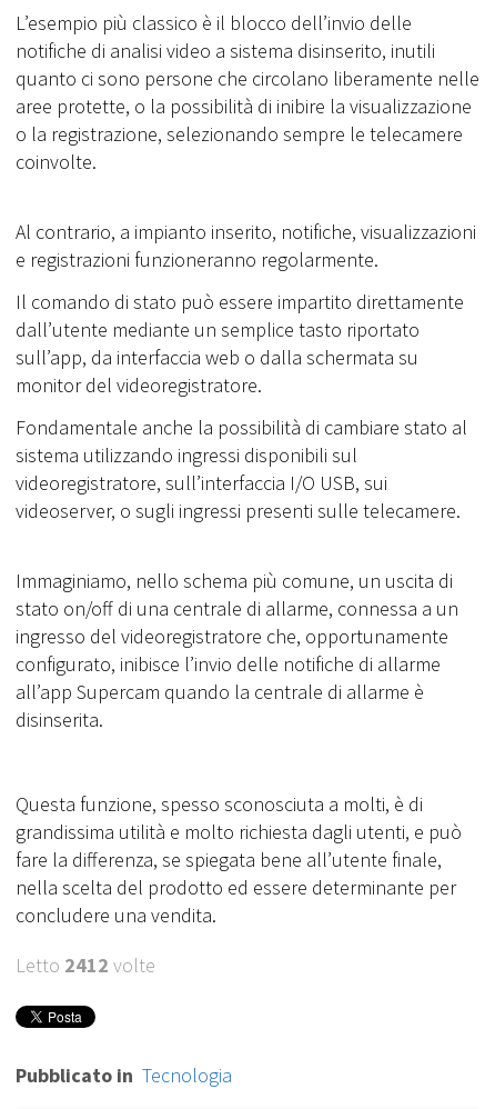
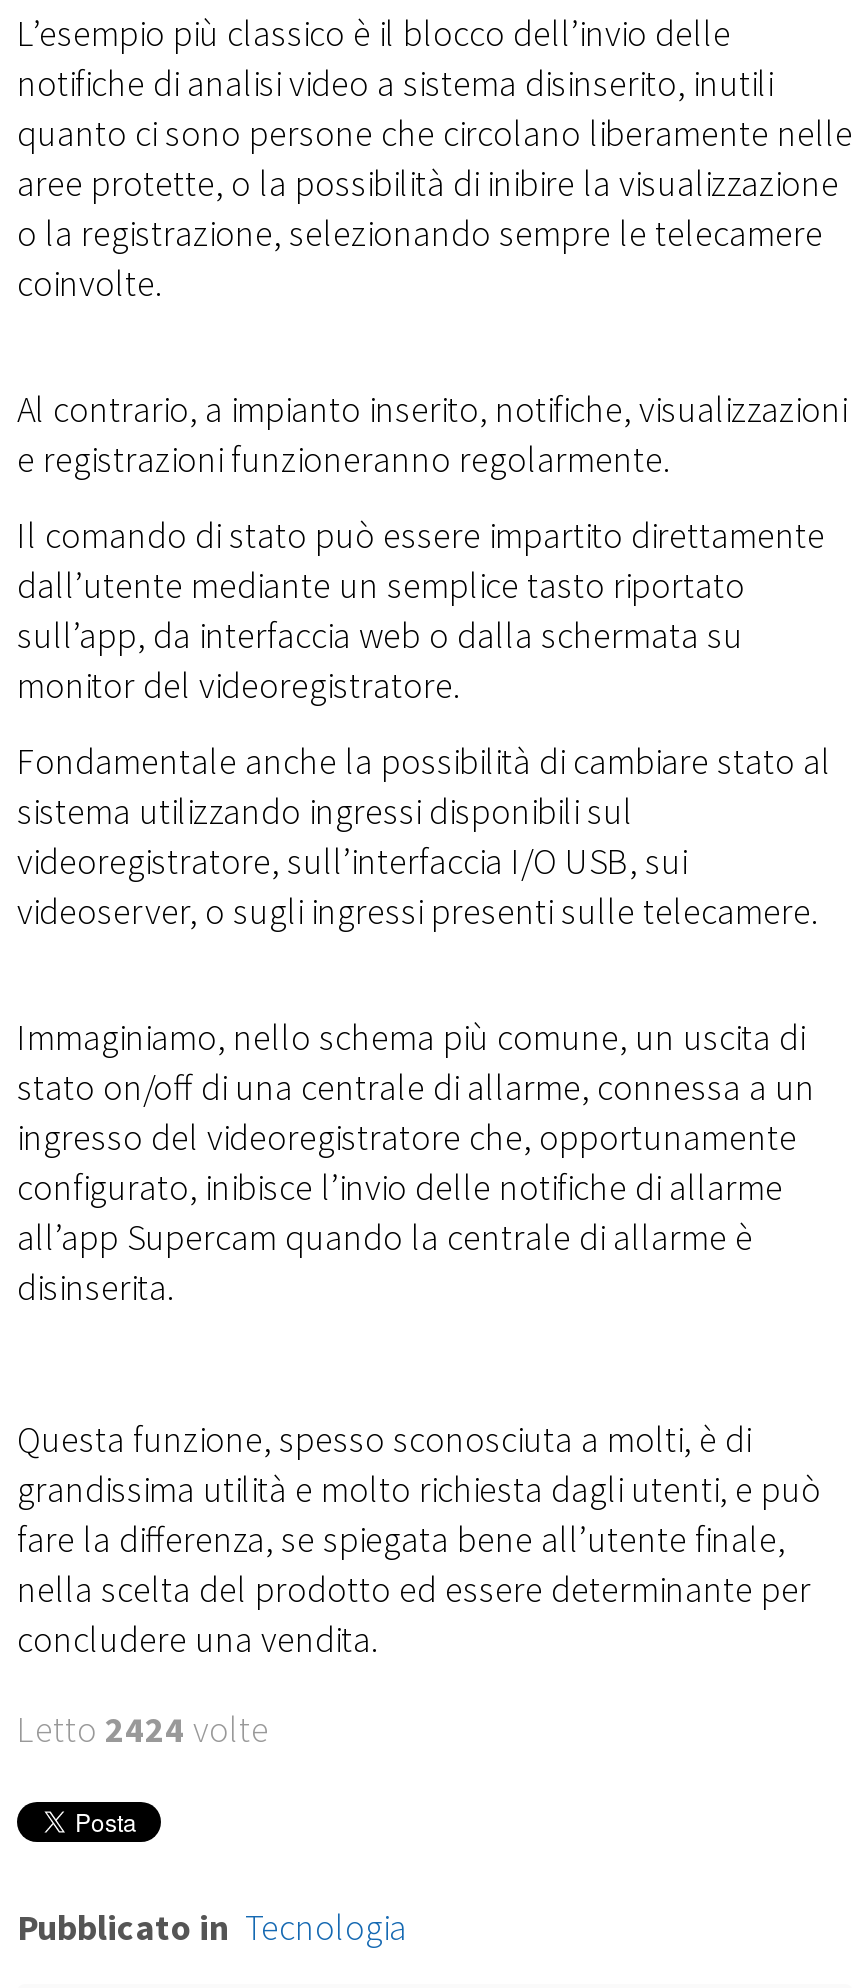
[16,953,155,978] Letto 2412 volte -> [17,1707,269,1753] Letto 2424 volte

